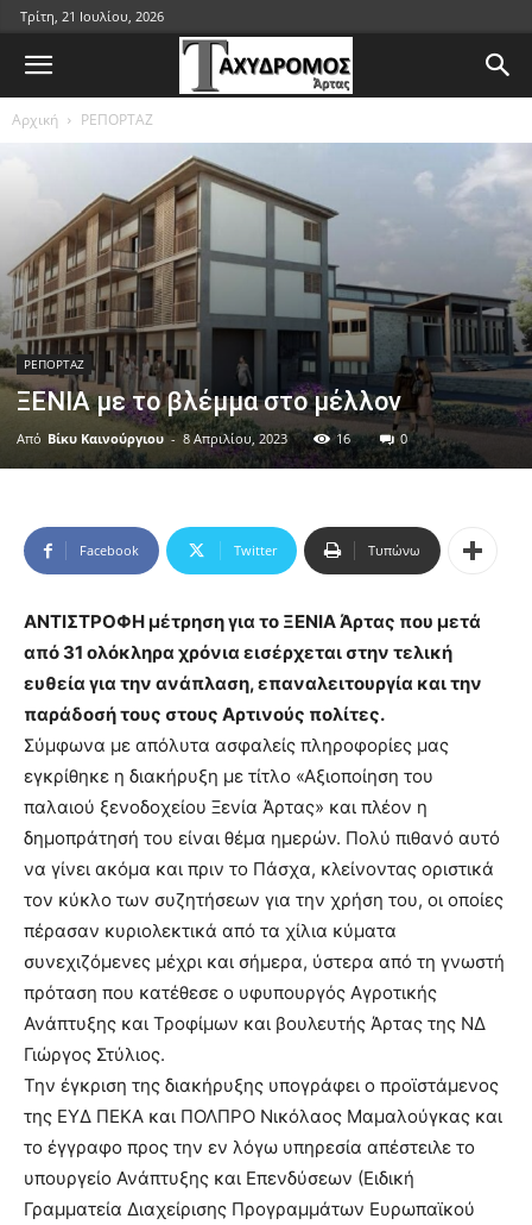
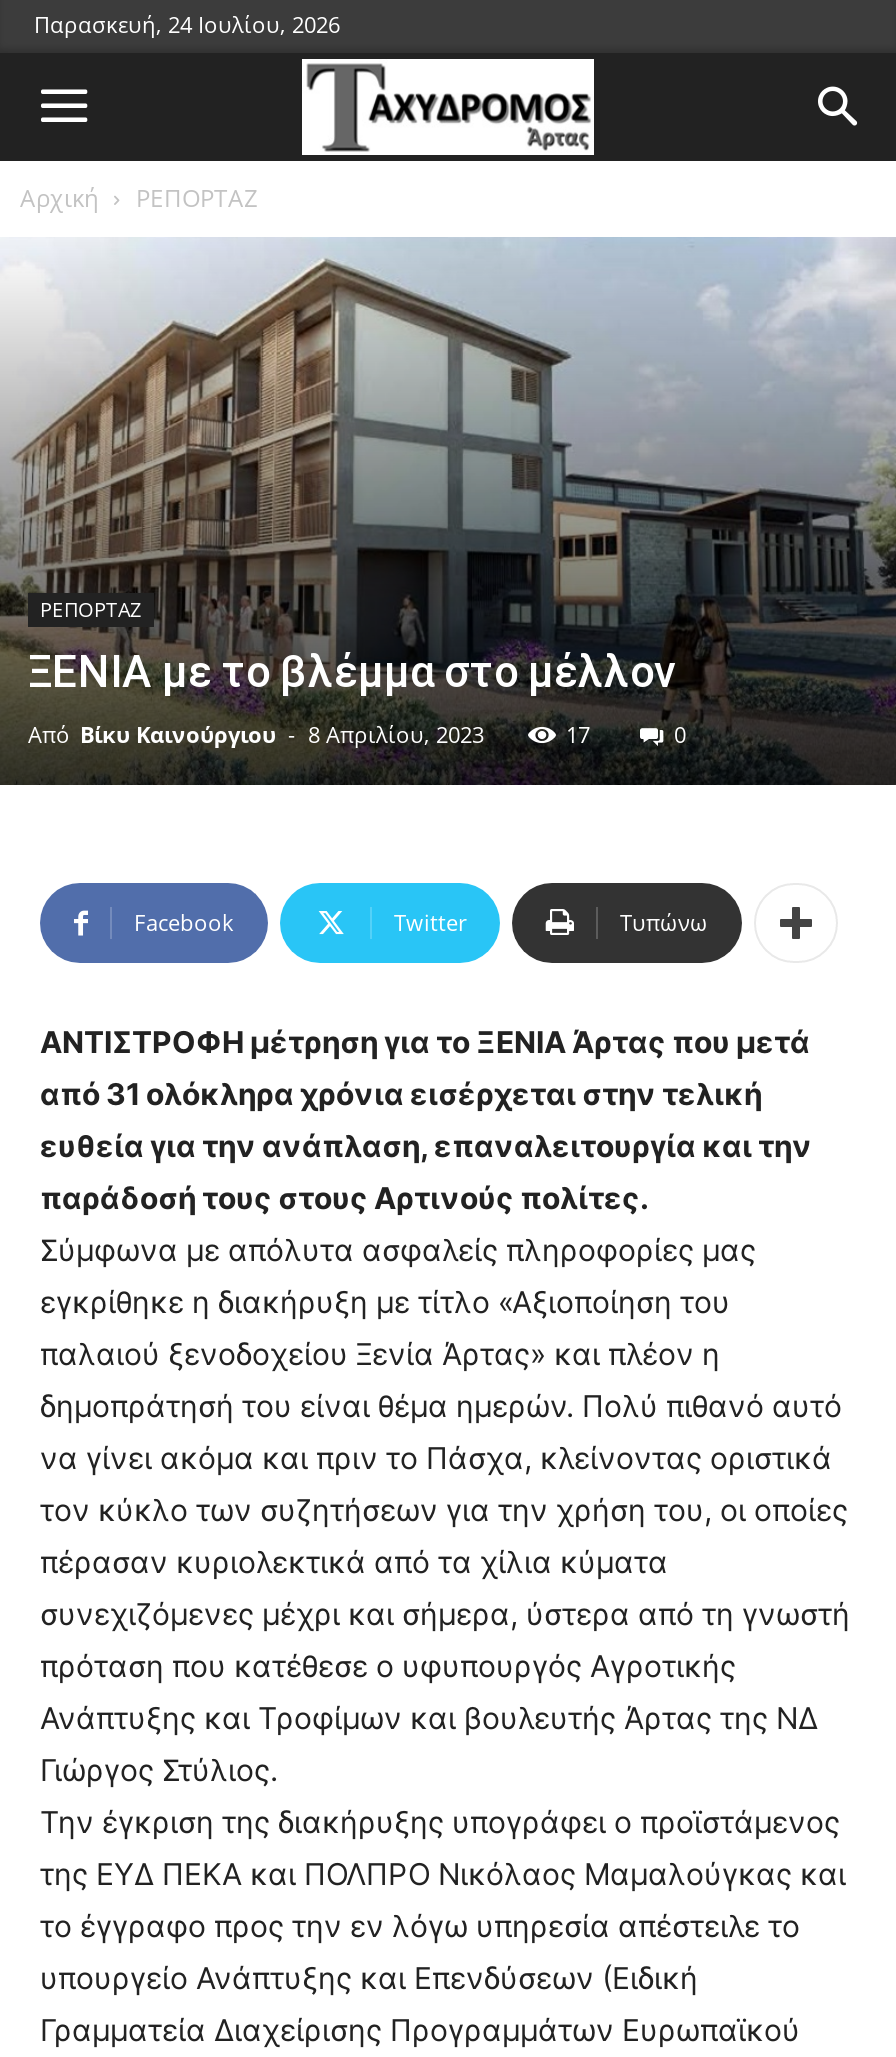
[20,7,164,25] Τρίτη, 21 Ιουλίου, 2026 -> [34,9,340,39] Παρασκευή, 24 Ιουλίου, 2026
[336,430,350,448] 16 -> [566,720,590,750] 17

